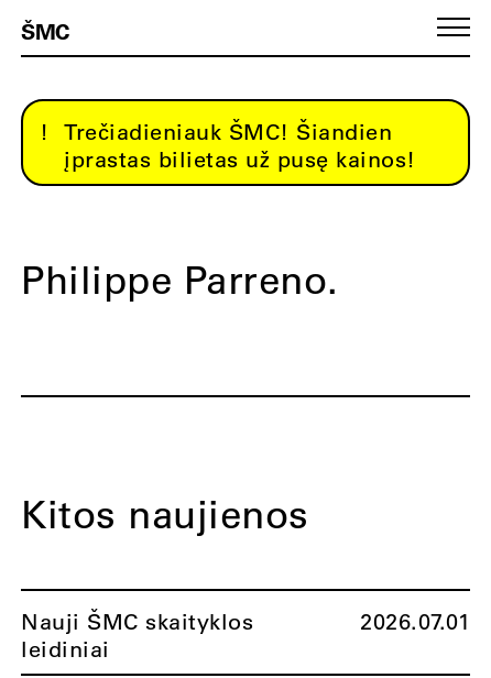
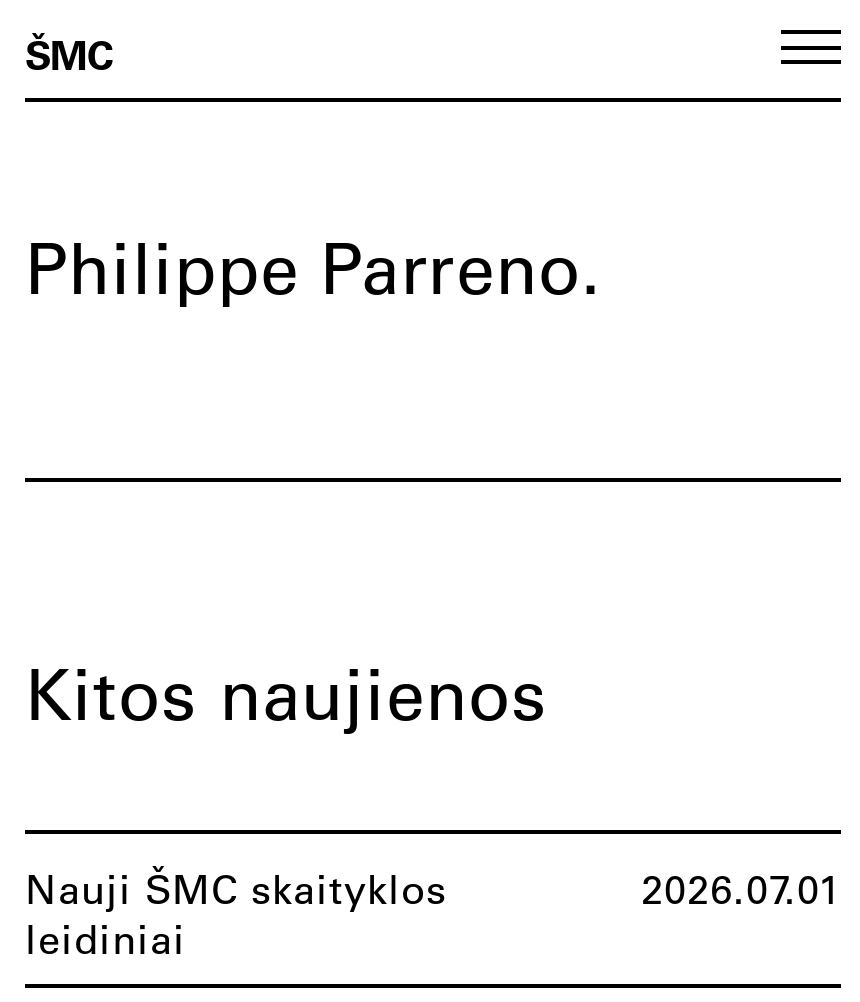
[64,118,416,173] Trečiadieniauk ŠMC! Šiandien | įprastas bilietas už pusę kainos! -> none

